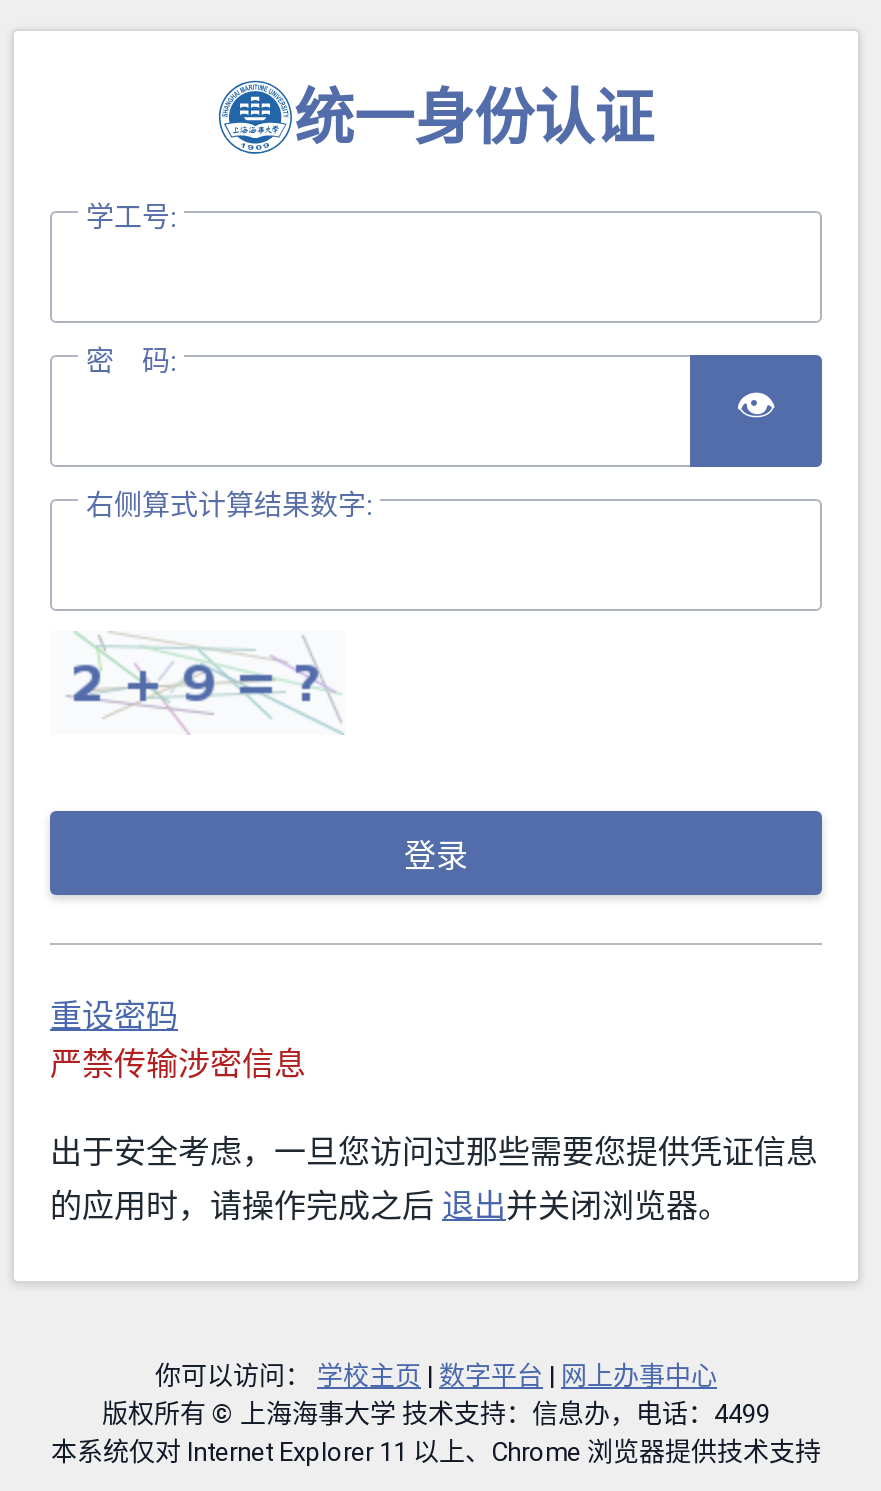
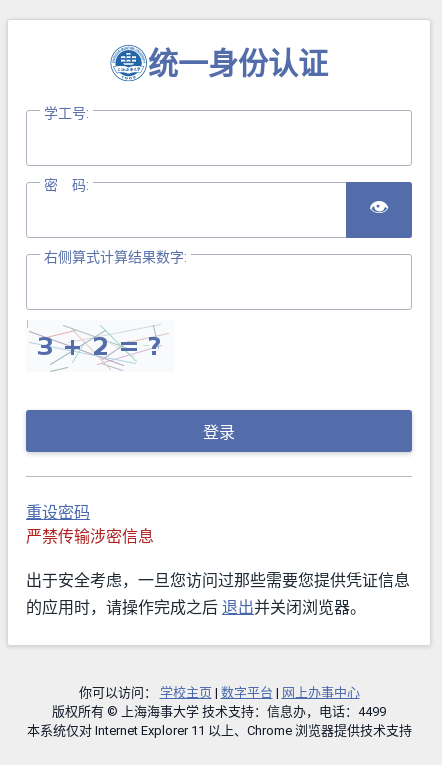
[74,631,342,735] [image] -> [27,321,130,372] [image]

